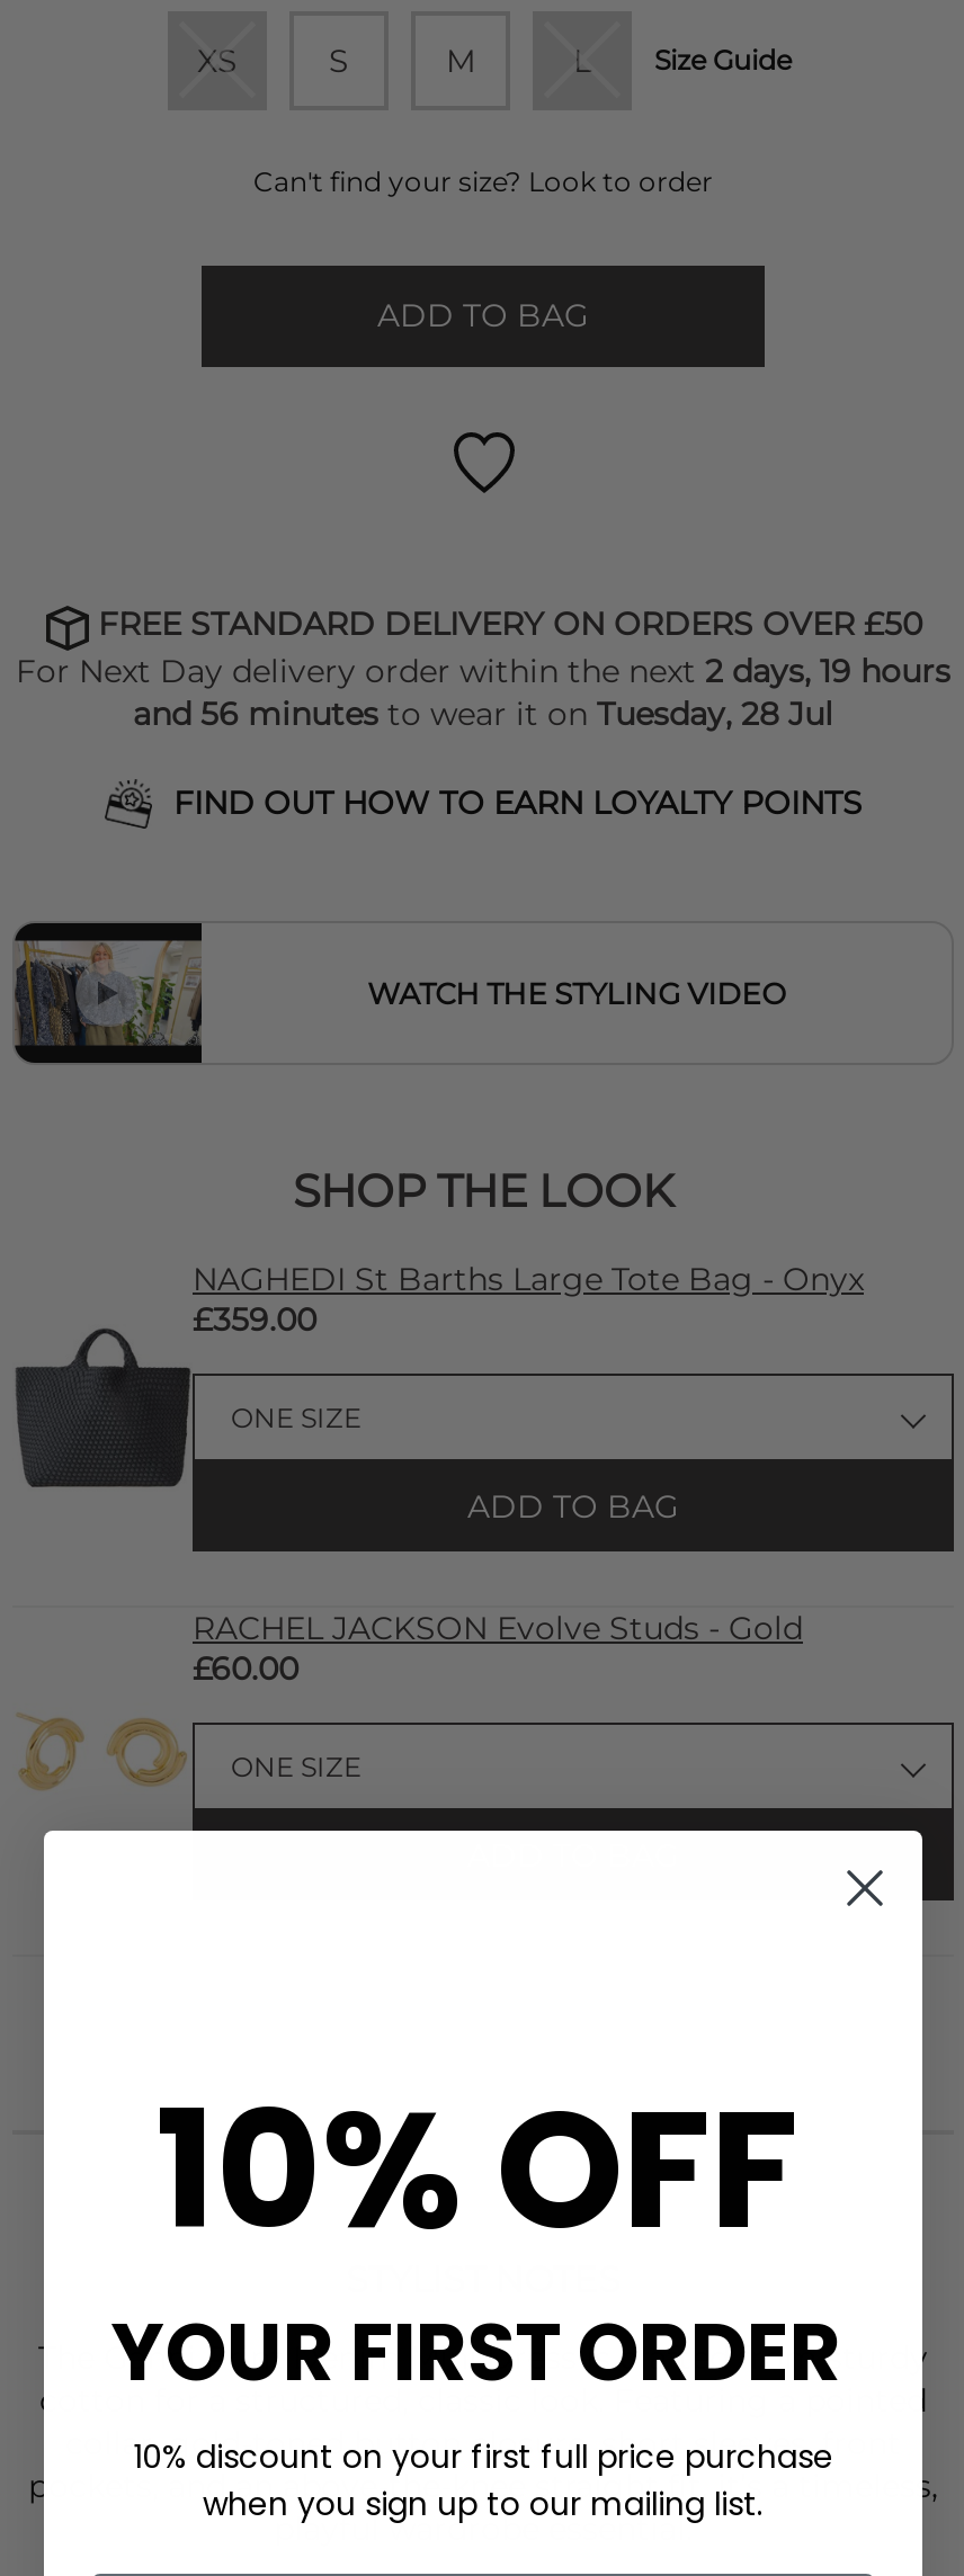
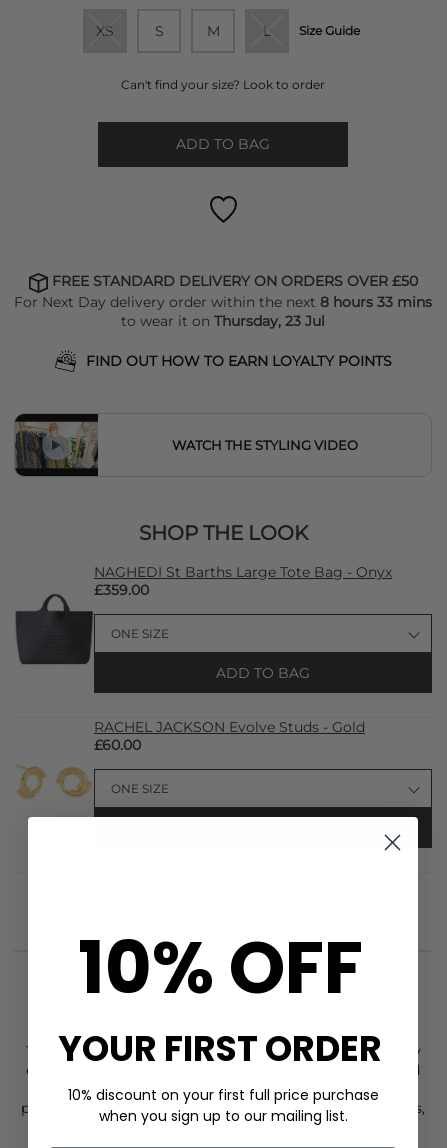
[16,650,950,734] For Next Day delivery order within the next 2 days, 19 hours | and 56 minutes to wear it on Tuesday, 28 Jul -> [14,293,432,330] For Next Day delivery order within the next 8 hours 33 mins | to wear it on Thursday, 23 Jul

